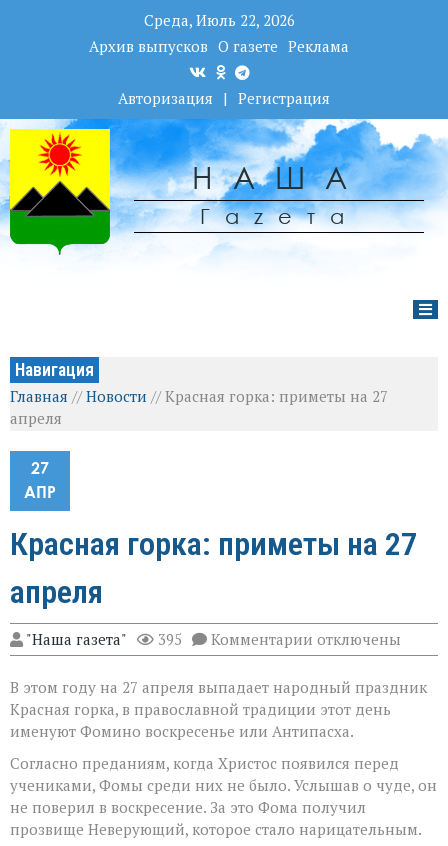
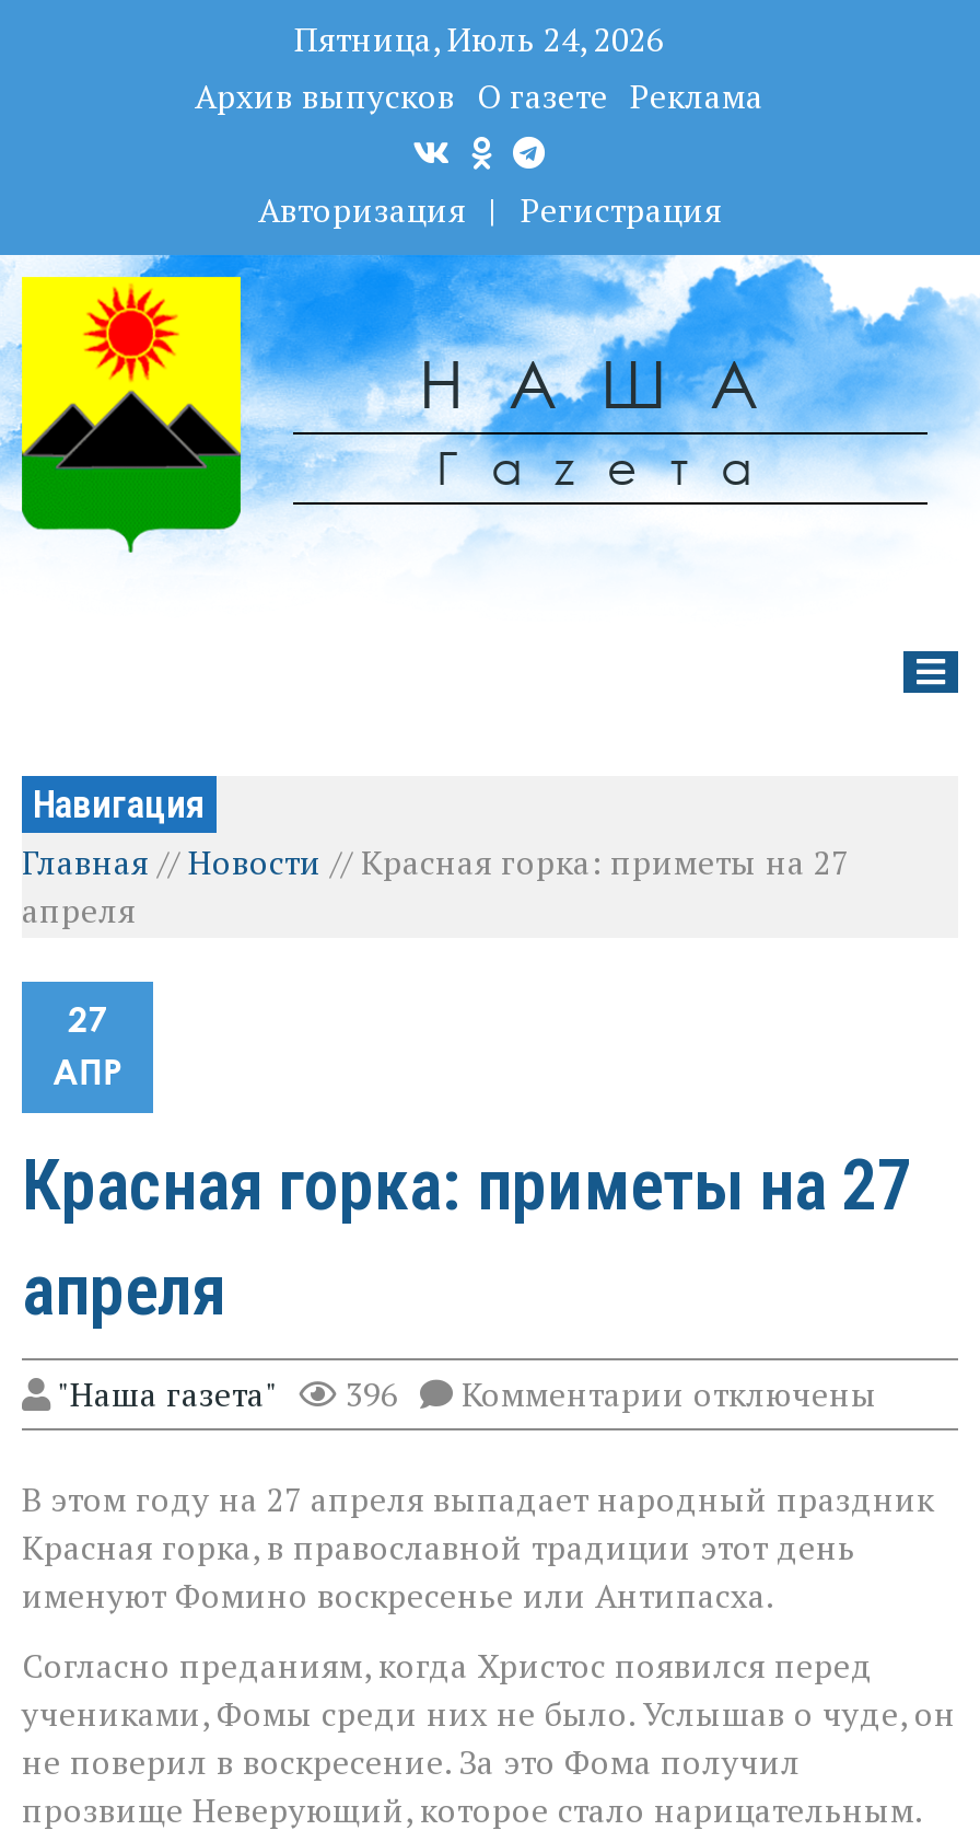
[143,10,294,30] Среда, Июль 22, 2026 -> [294,16,664,60] Пятница, Июль 24, 2026
[158,629,182,649] 395 -> [346,1371,398,1415] 396

